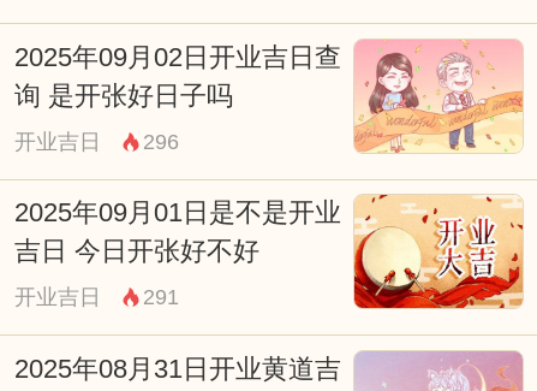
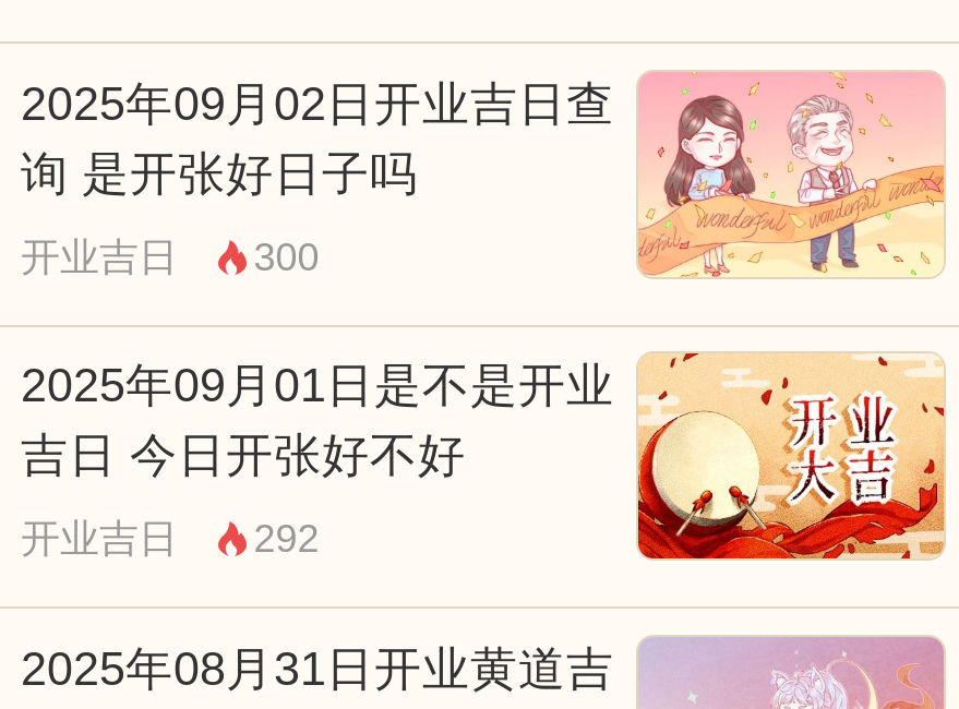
[14,129,179,154] 开业吉日 296 -> [21,235,319,278] 开业吉日 300
[14,285,179,309] 开业吉日 291 -> [21,517,319,561] 开业吉日 292

